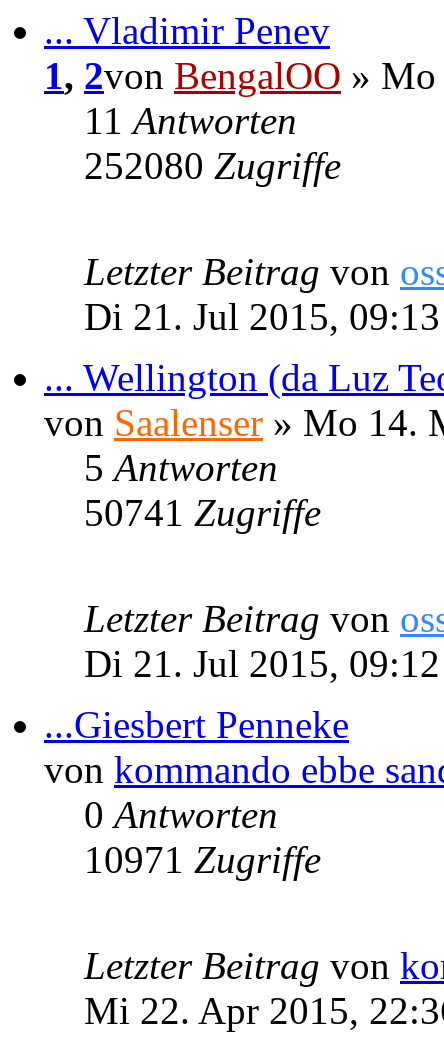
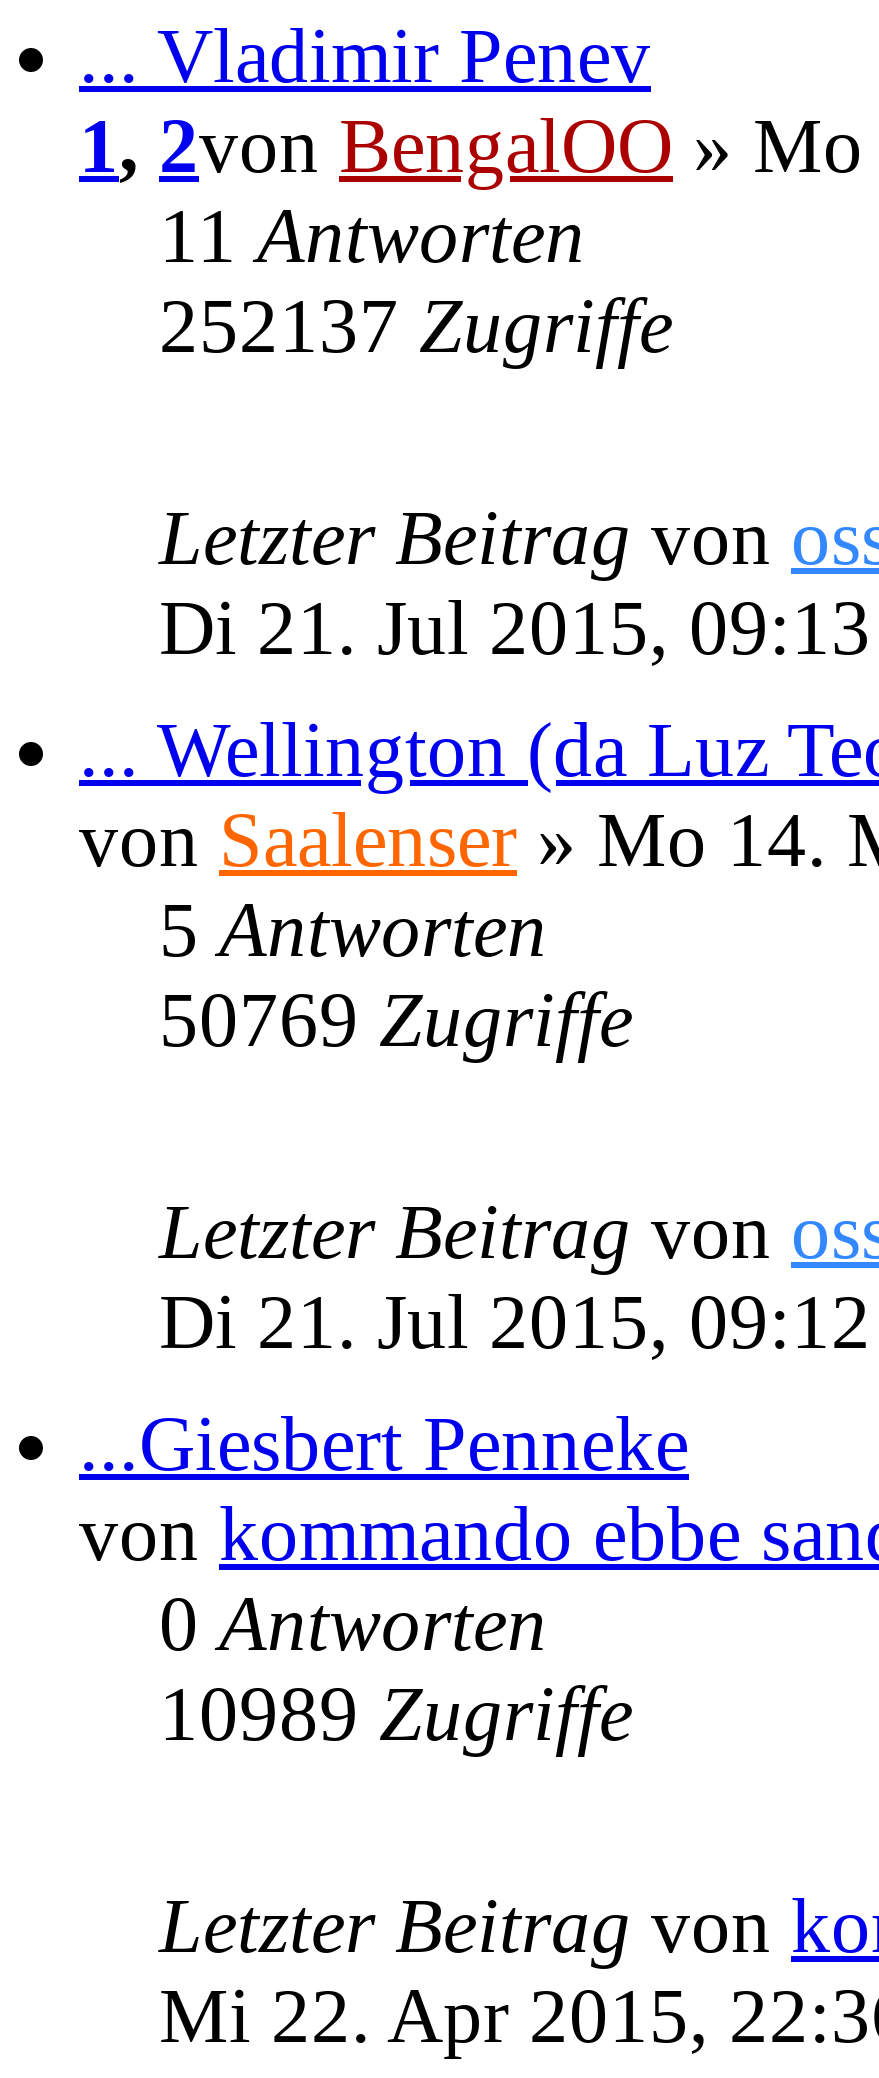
[84,144,341,187] 252080 Zugriffe -> [159,282,673,368] 252137 Zugriffe
[84,491,321,534] 50741 Zugriffe -> [159,976,633,1062] 50769 Zugriffe
[84,838,321,881] 10971 Zugriffe -> [159,1670,633,1756] 10989 Zugriffe

